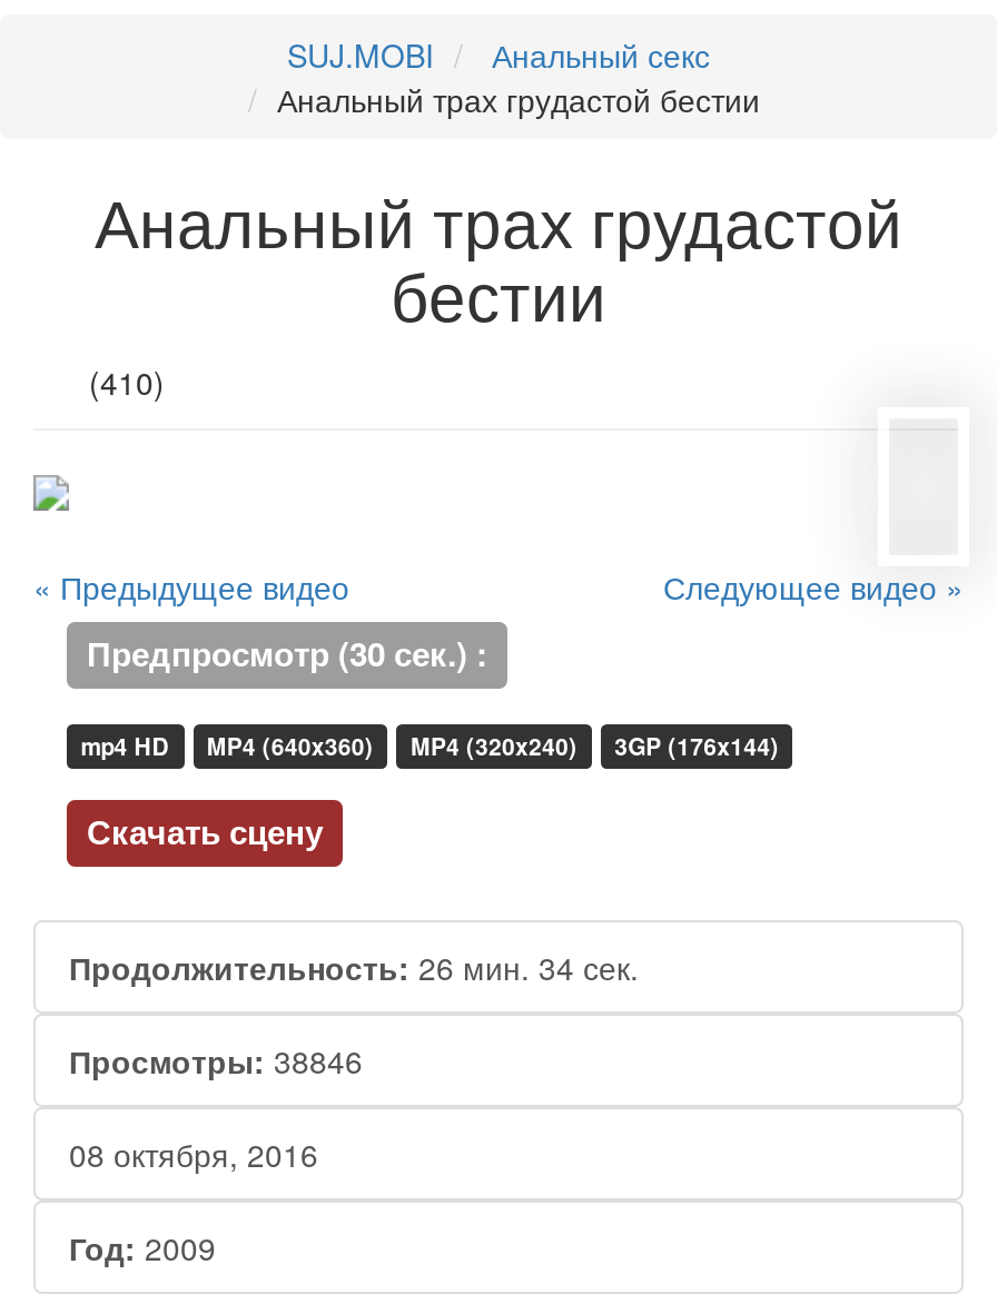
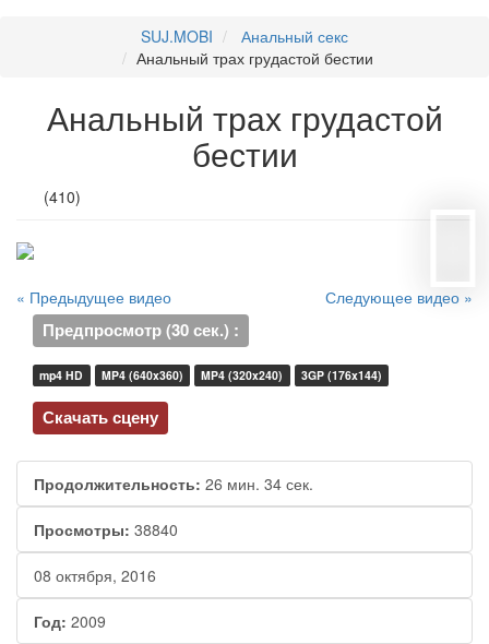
[69,1038,363,1083] Просмотры: 38846 -> [34,518,178,540] Просмотры: 38840

